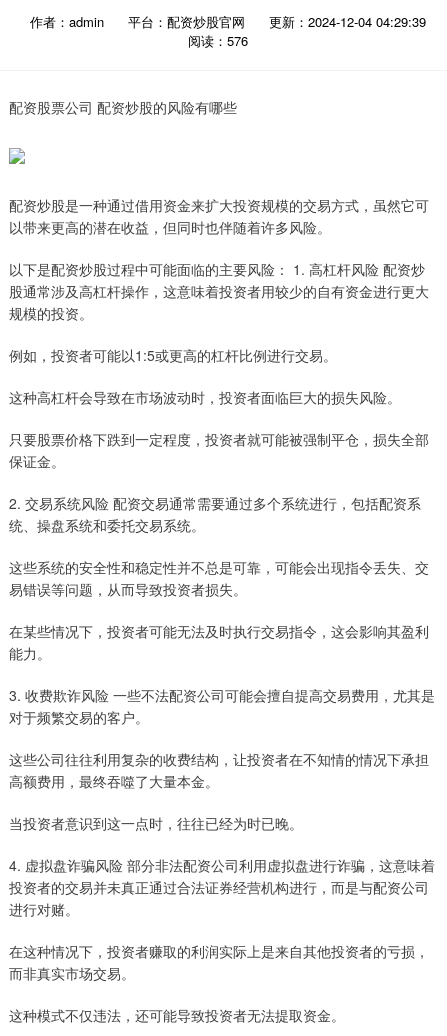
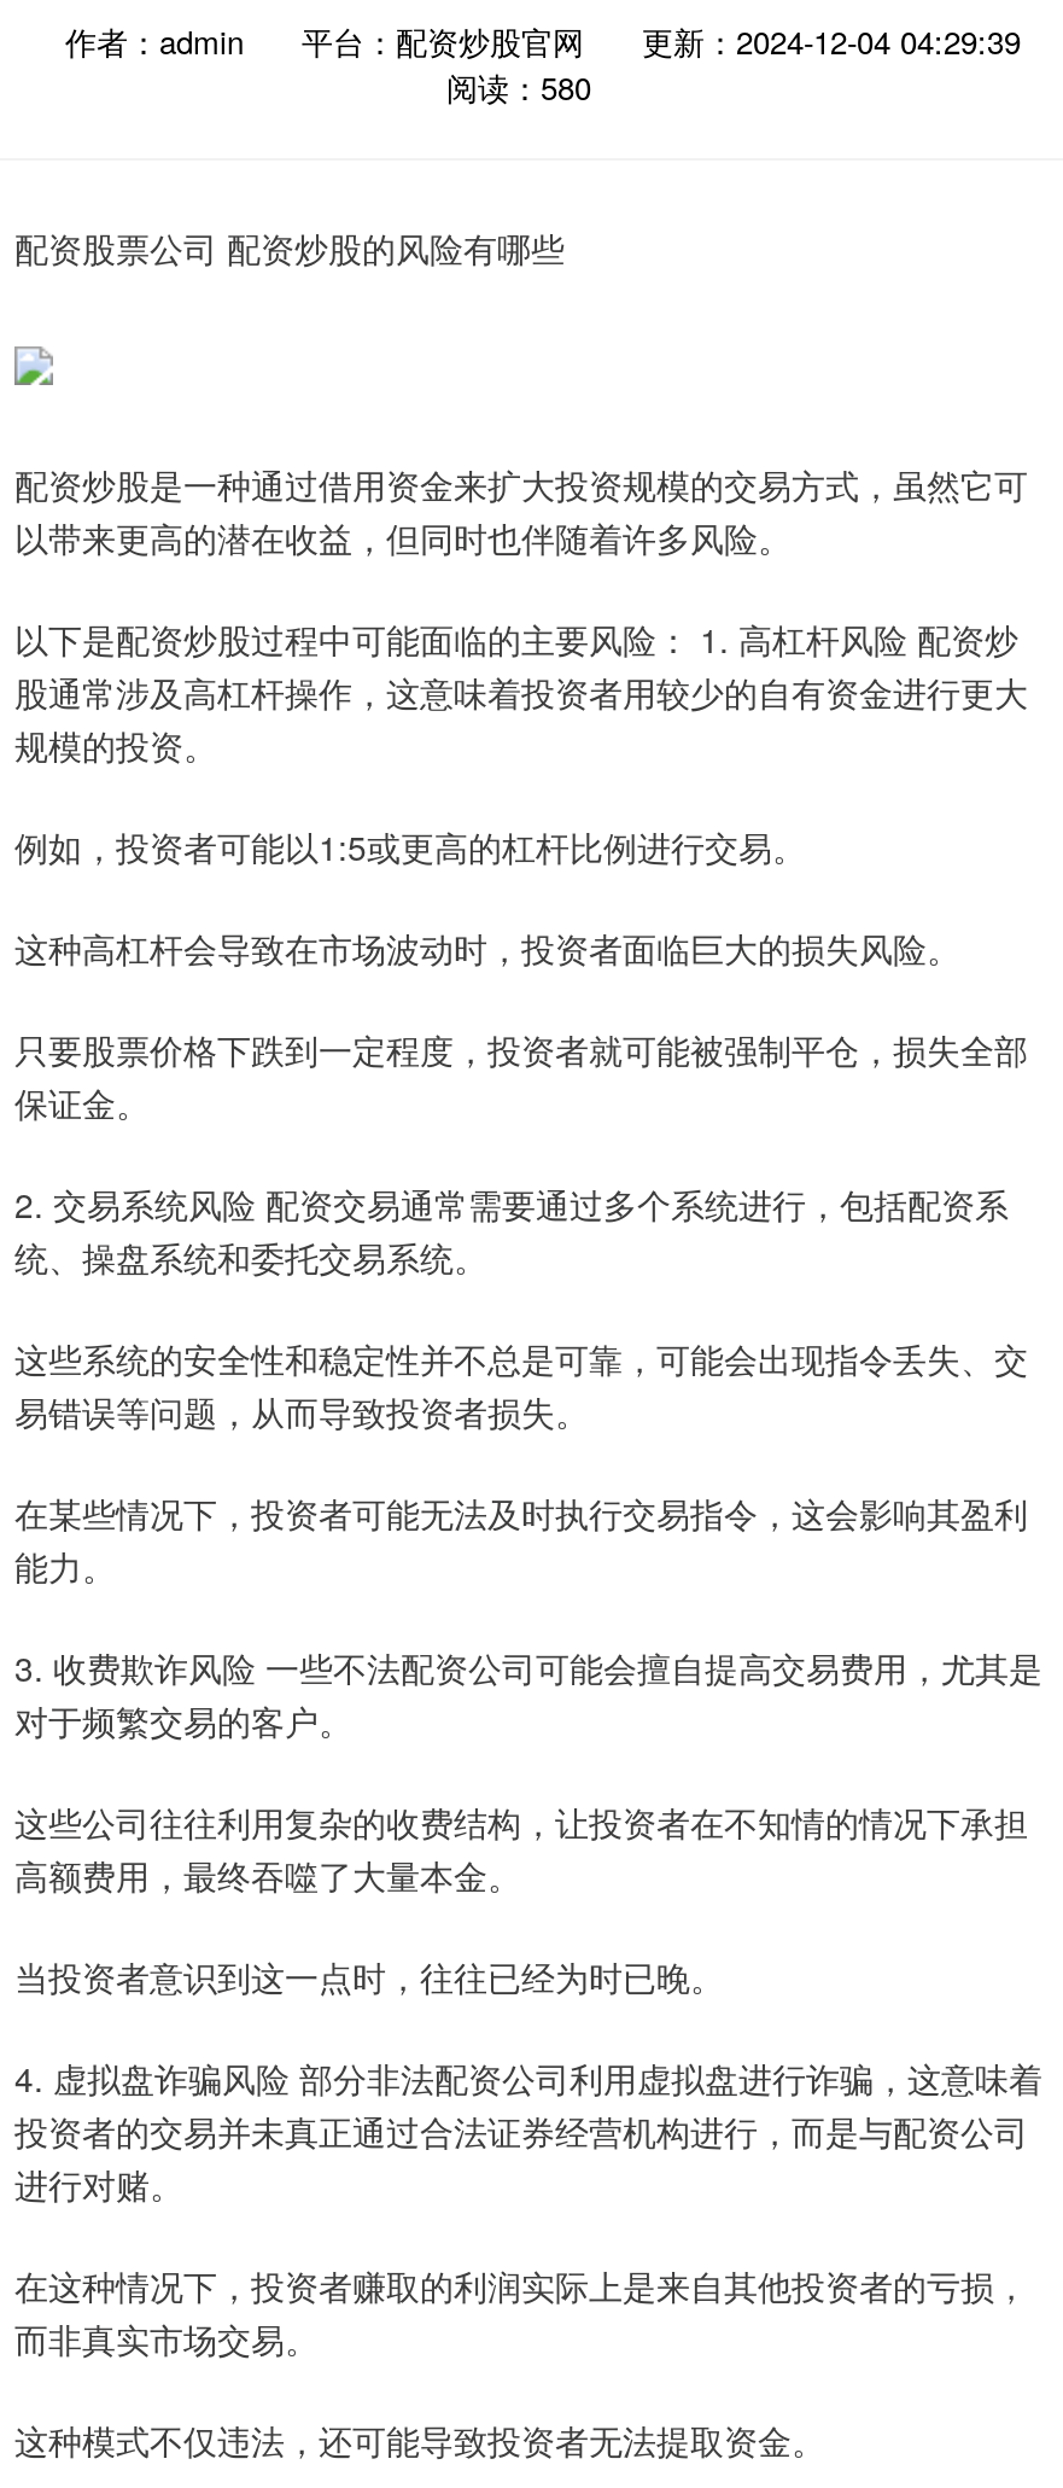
[188,31,248,50] 阅读：576 -> [446,64,591,110] 阅读：580

